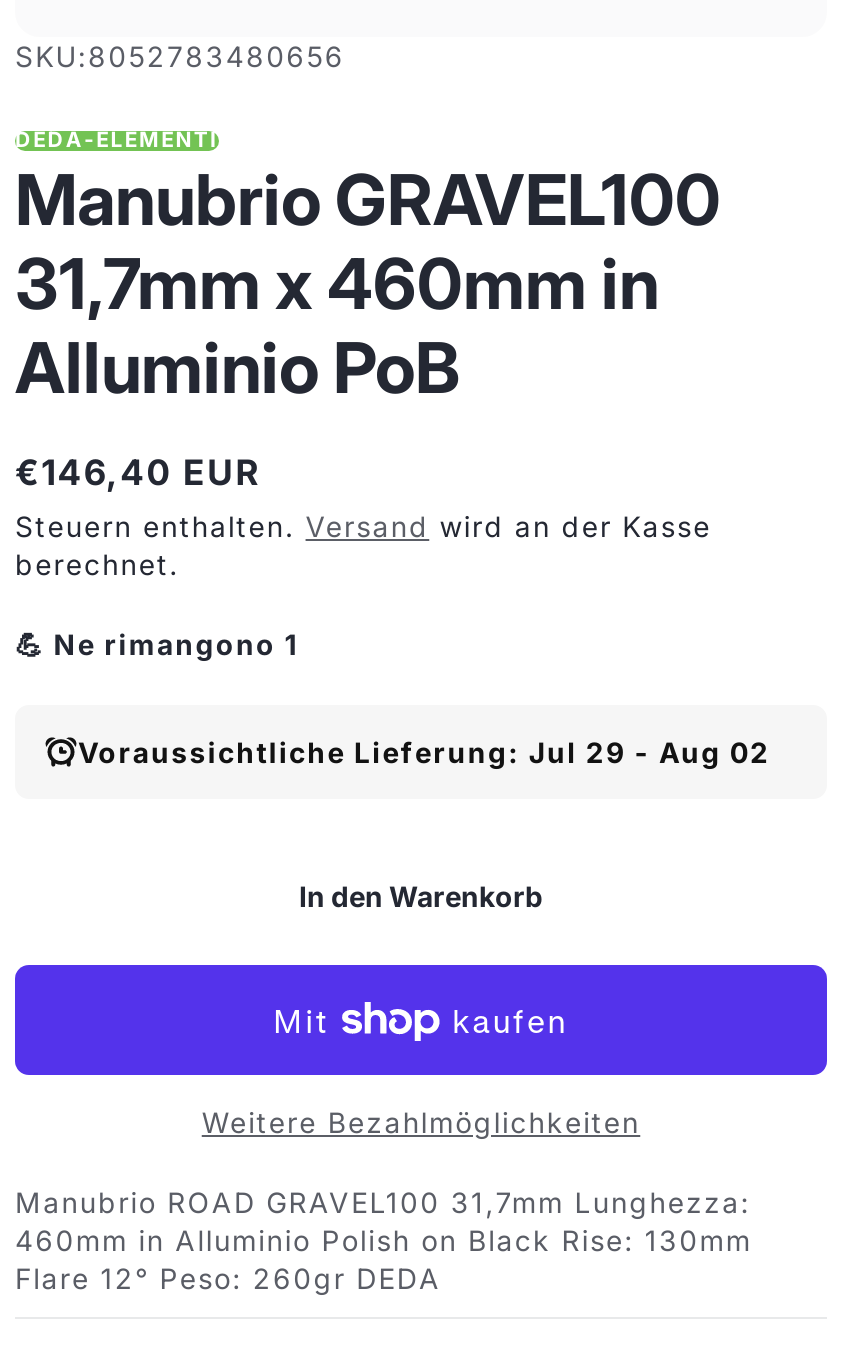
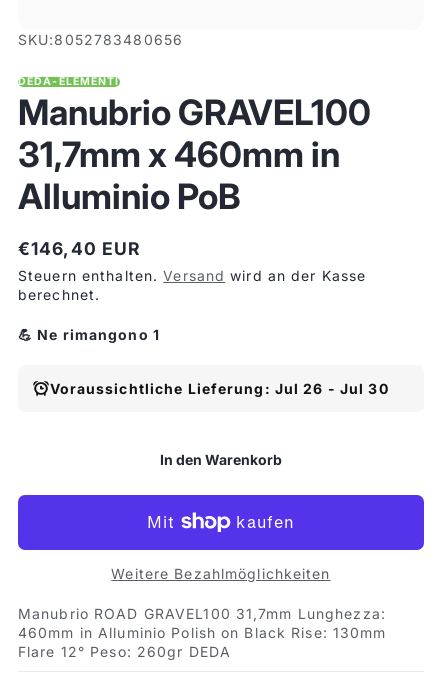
[78,735,770,769] Voraussichtliche Lieferung: Jul 29 - Aug 02 -> [49,380,389,397] Voraussichtliche Lieferung: Jul 26 - Jul 30

